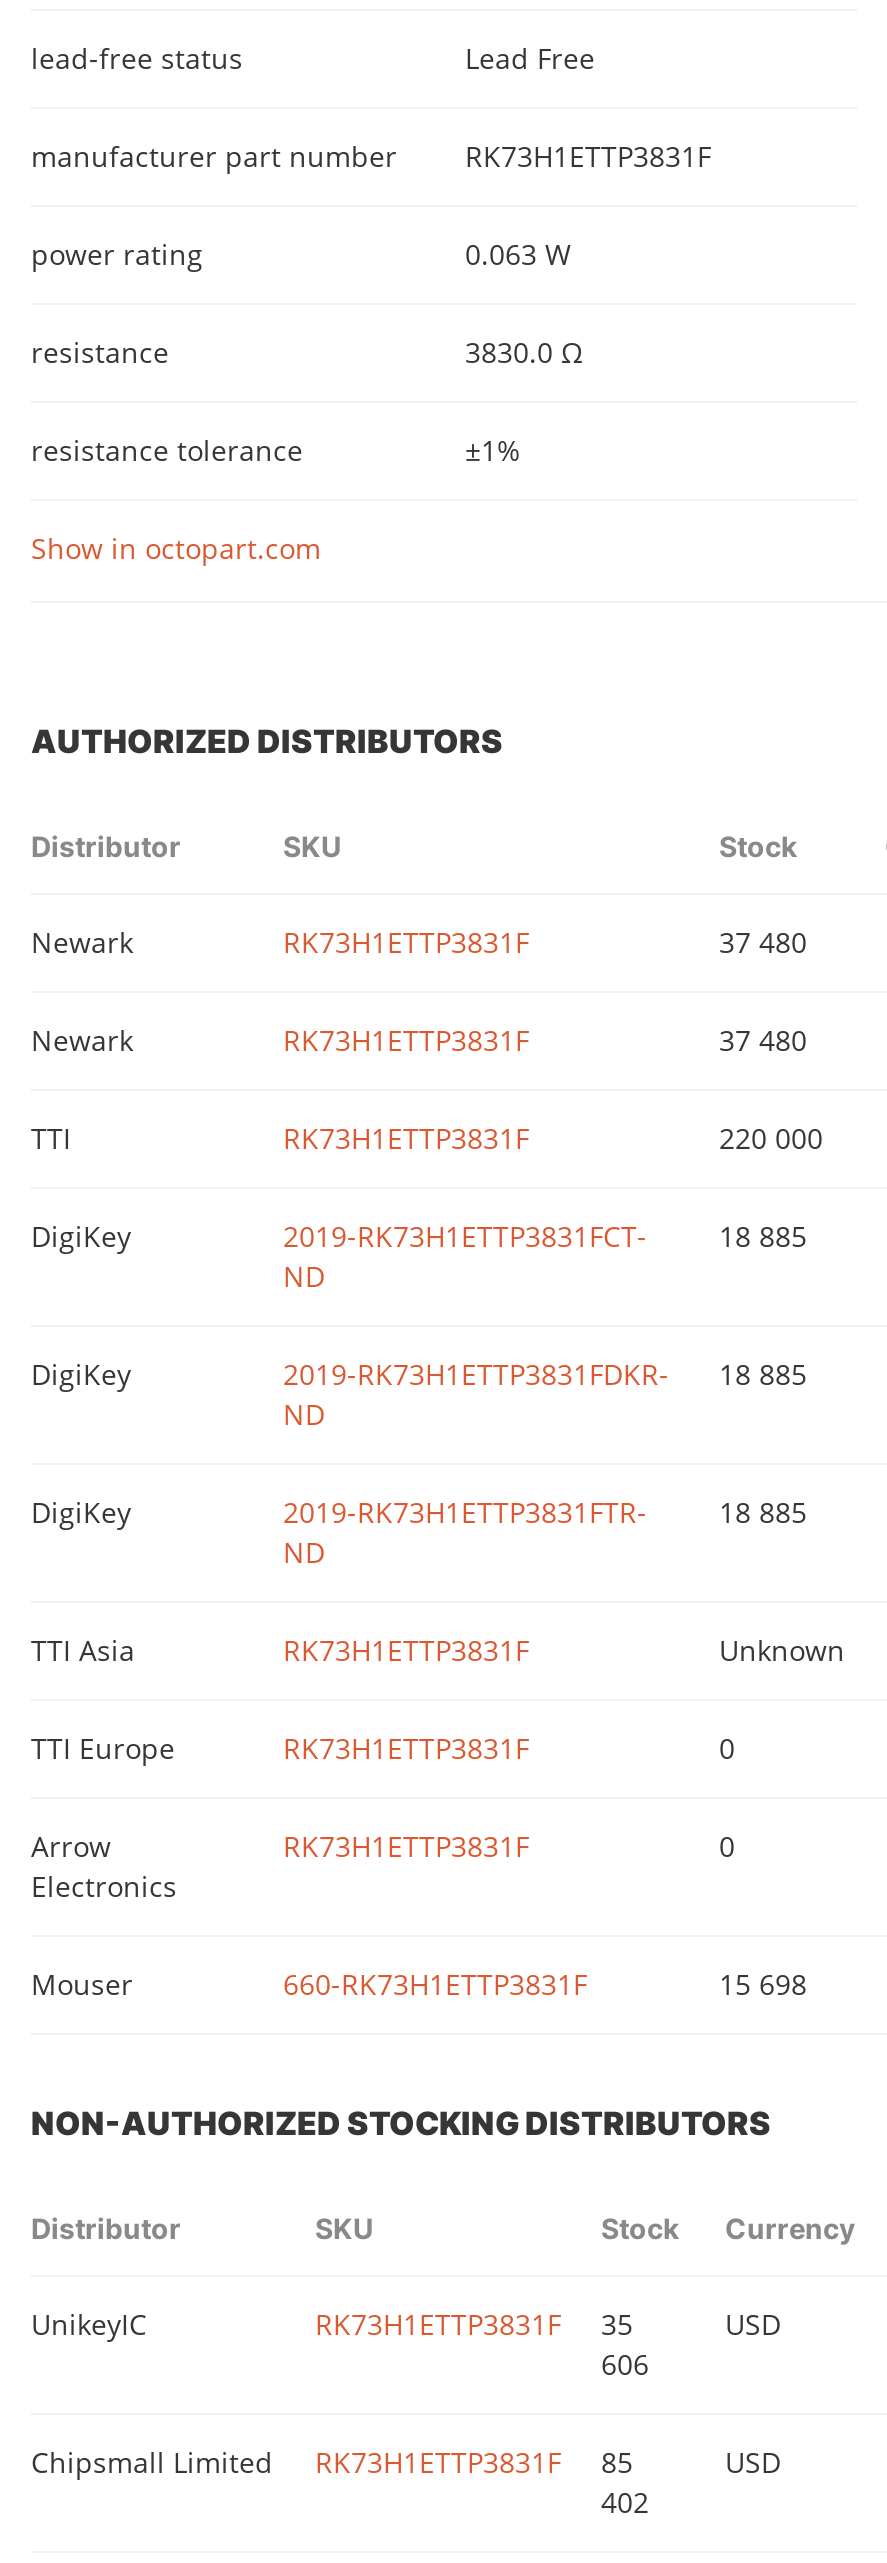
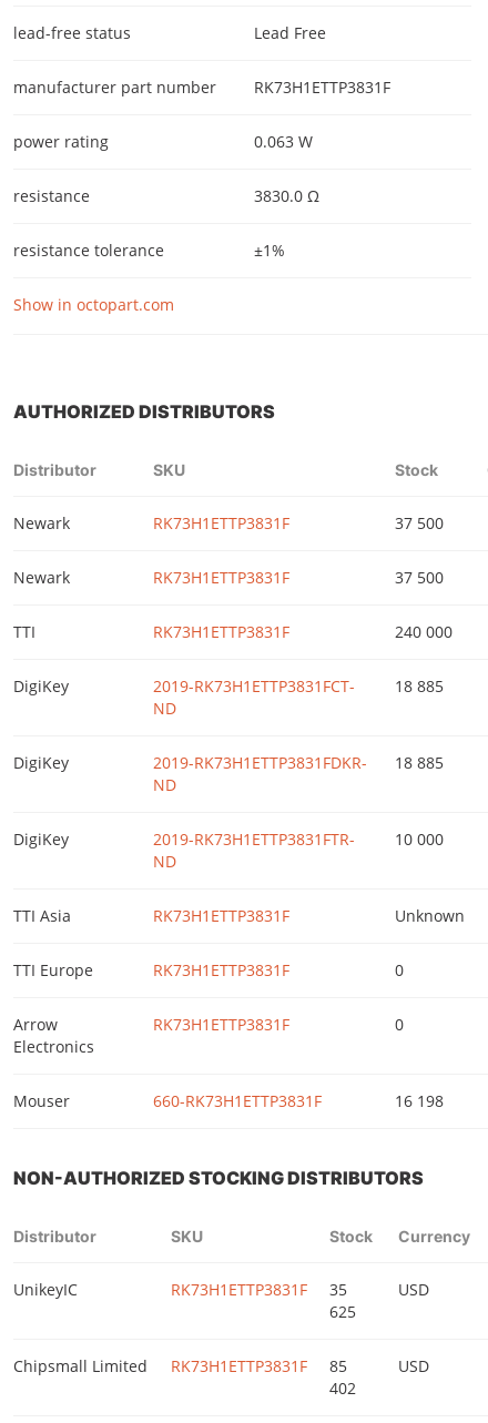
[719,923,807,961] 37 480 -> [395,513,444,534] 37 500
[719,1021,807,1059] 37 480 -> [395,567,444,588] 37 500
[719,1119,823,1157] 220 000 -> [395,621,453,642] 240 000
[283,1493,807,1531] 2019-RK73H1ETTP3831FTR- 18 885 -> [153,829,444,850] 2019-RK73H1ETTP3831FTR- 10 000
[719,1965,807,2003] 15 698 -> [395,1090,444,1111] 16 198
[601,2345,649,2383] 606 -> [329,1301,356,1322] 625

